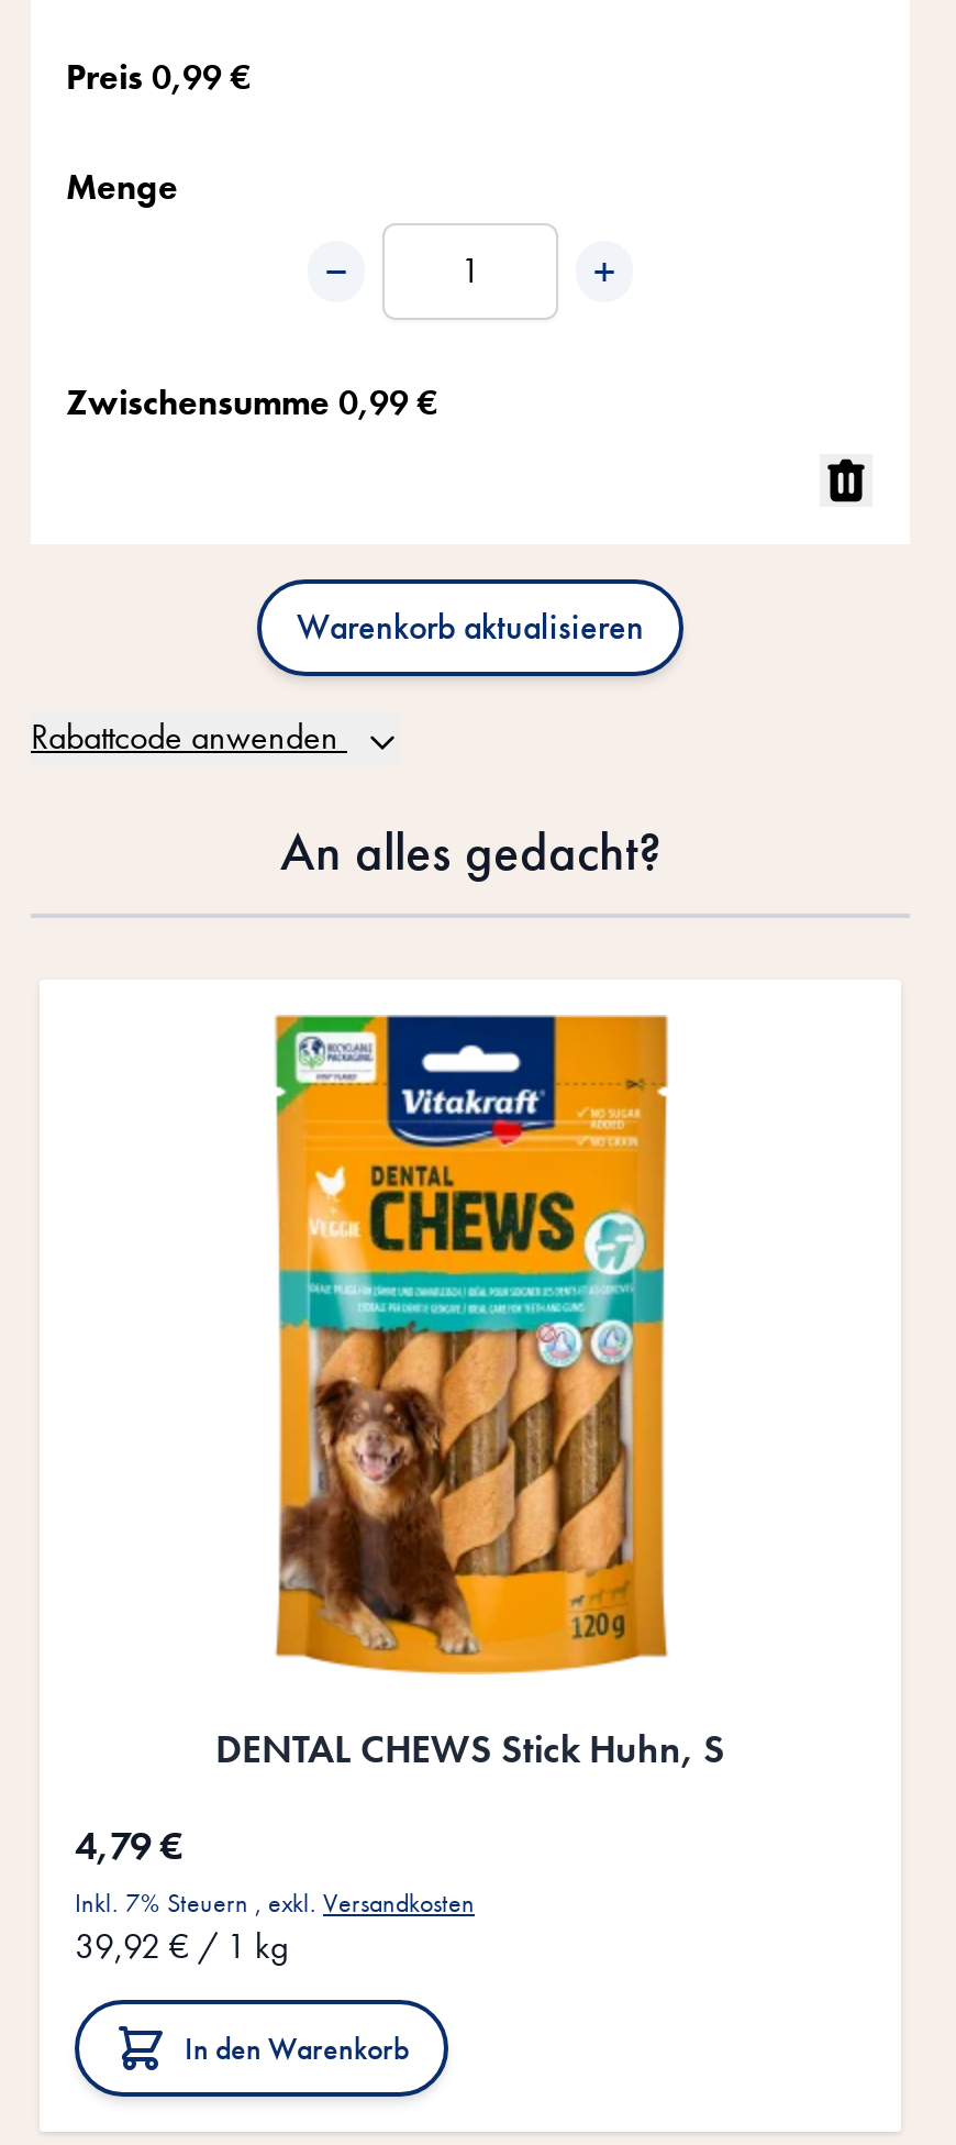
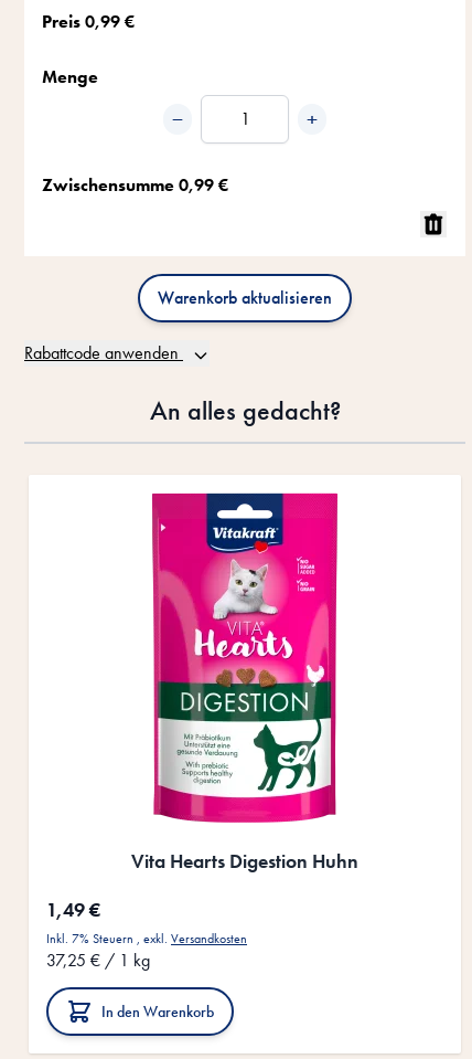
[215,1013,725,1773] [image] | DENTAL CHEWS Stick Huhn, S -> [131,493,358,873] [image] | Vita Hearts Digestion Huhn
[75,1819,182,1870] 4,79 € -> [46,897,100,922] 1,49 €
[75,1923,288,1969] 39,92 €/ 1 kg -> [46,948,150,972] 37,25 €/ 1 kg

